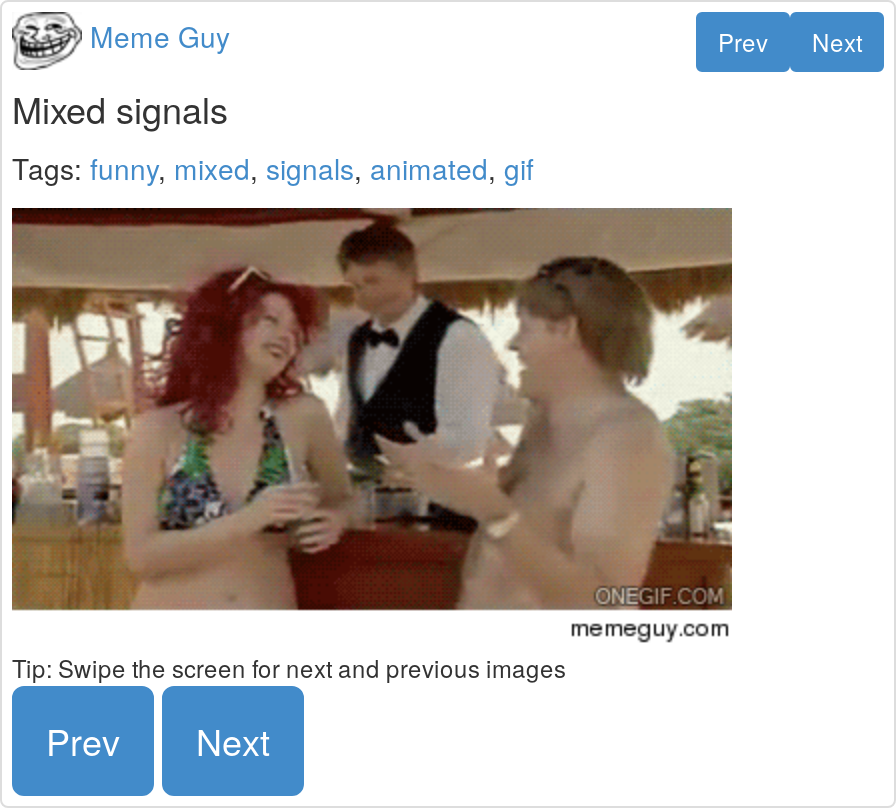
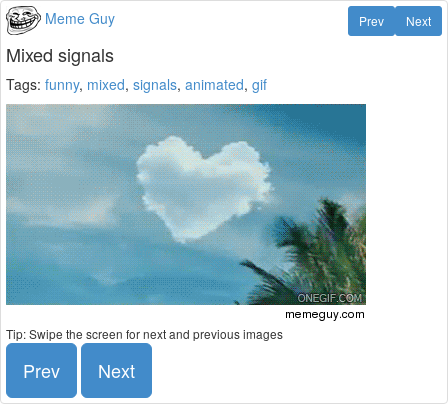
[10,206,734,612] [image] -> [5,103,367,306] [image]

